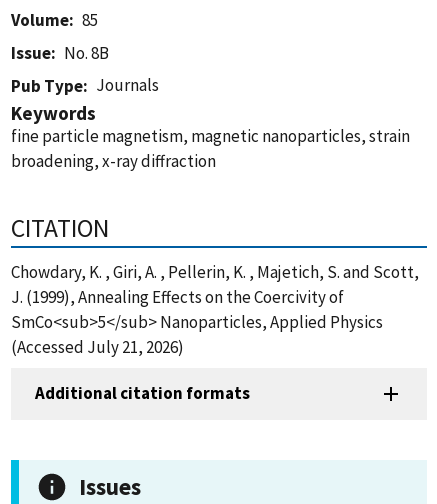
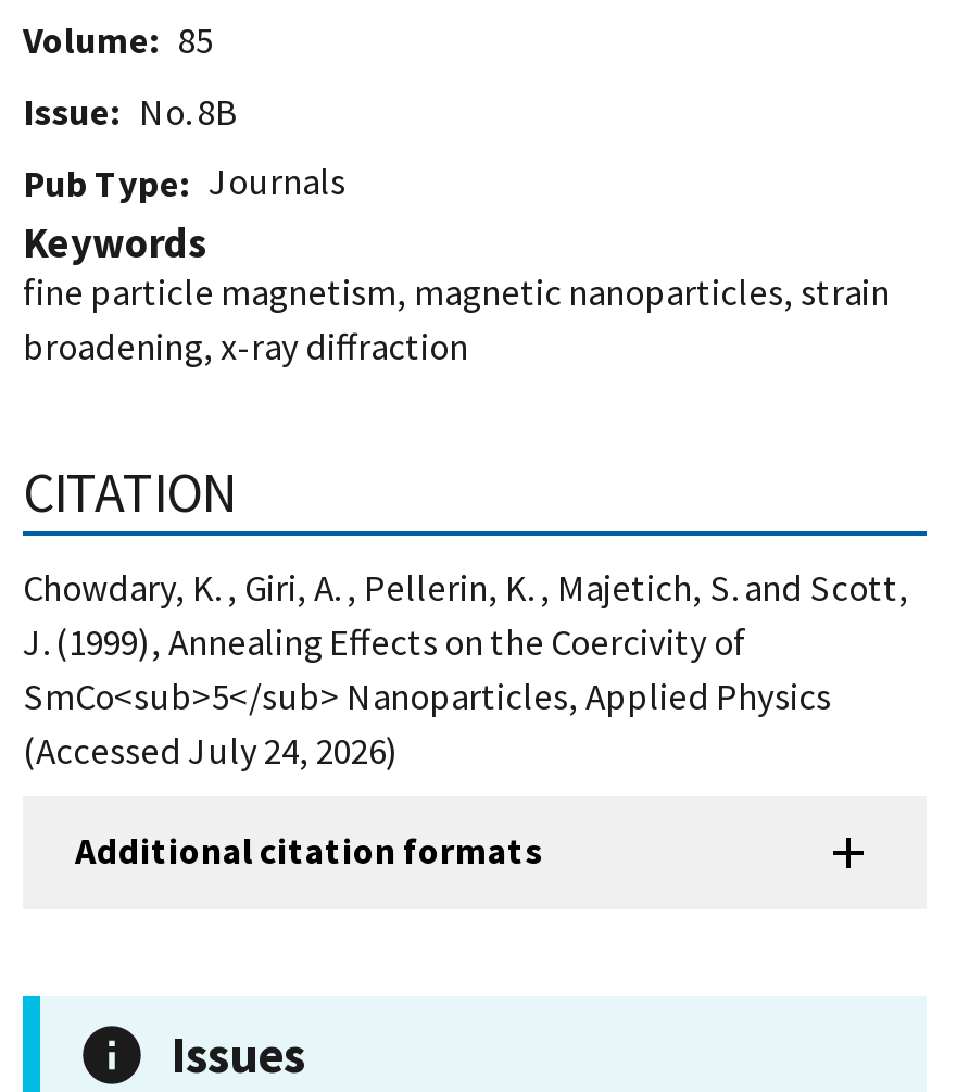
[11,336,184,358] (Accessed July 21, 2026) -> [23,727,399,775] (Accessed July 24, 2026)

